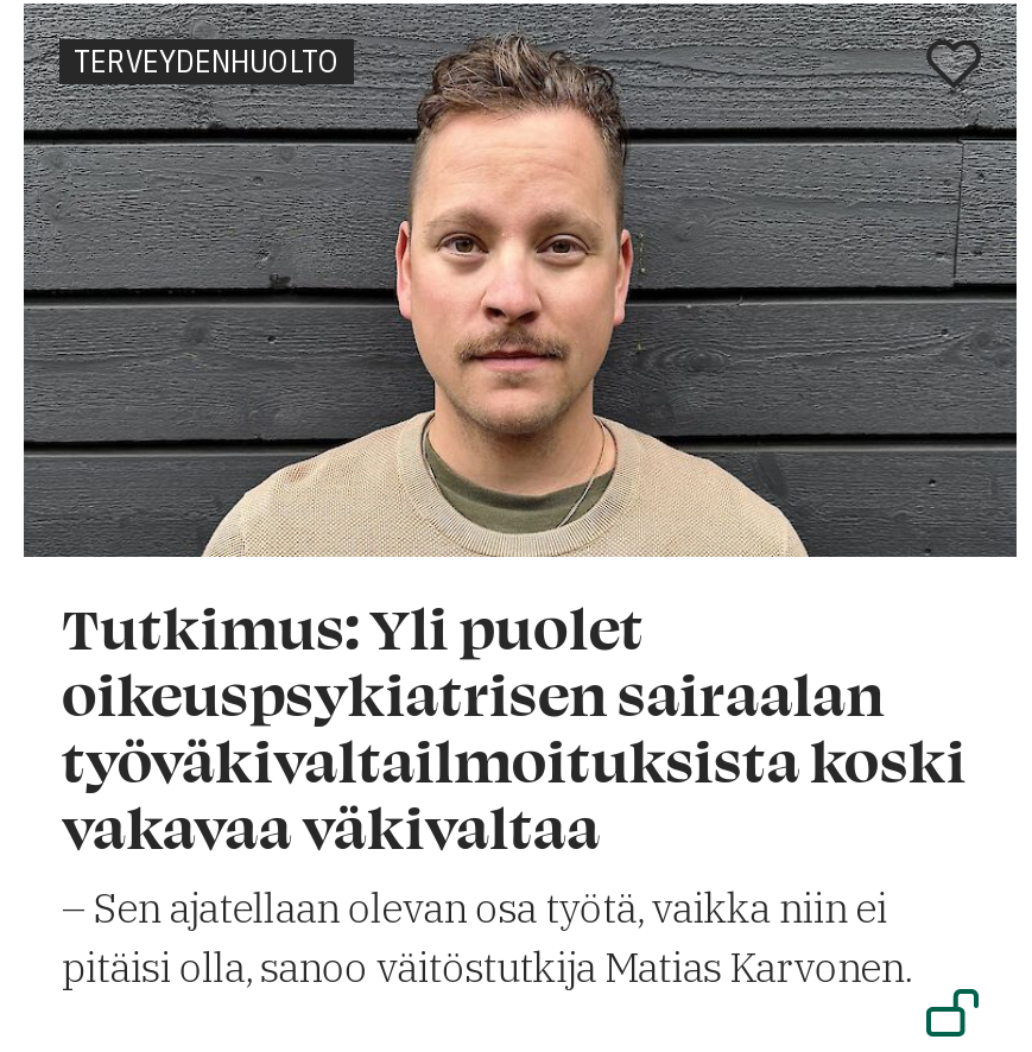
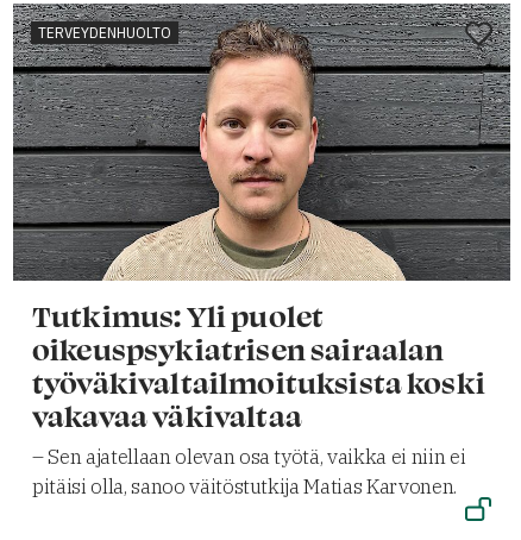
[62,881,887,934] – Sen ajatellaan olevan osa työtä, vaikka niin ei -> [32,443,465,469] – Sen ajatellaan olevan osa työtä, vaikka ei niin ei

